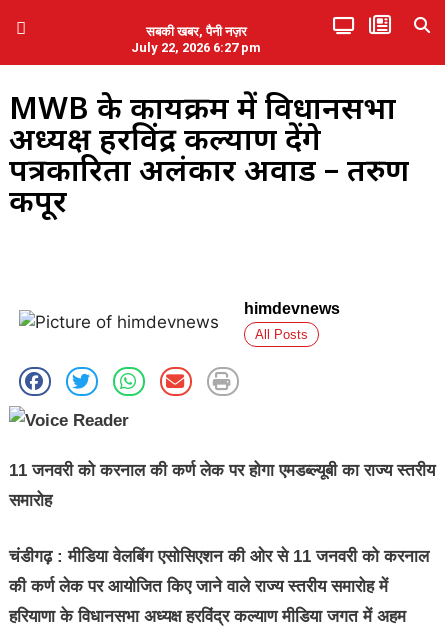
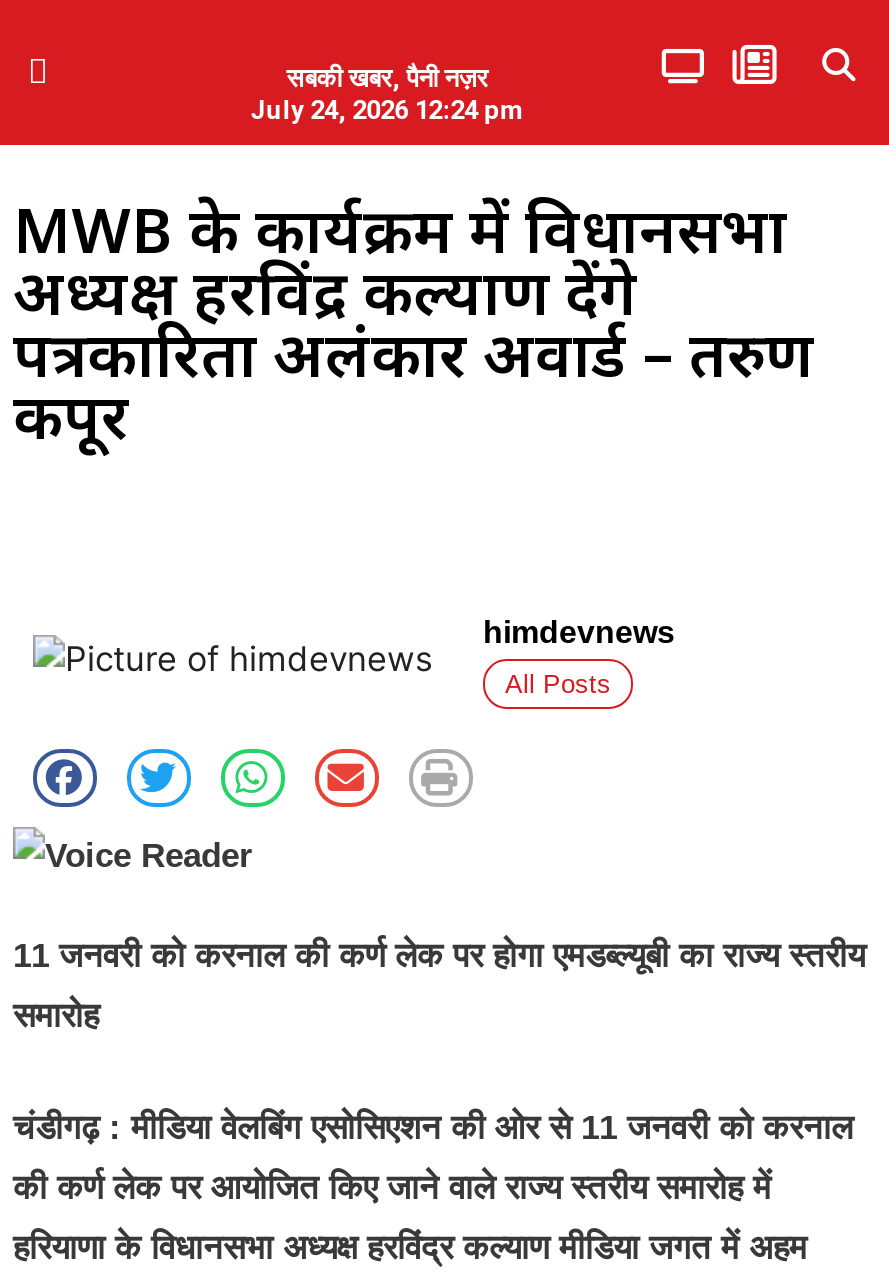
[131,40,261,55] July 22, 2026 6:27 pm -> [250,95,524,125] July 24, 2026 12:24 pm

